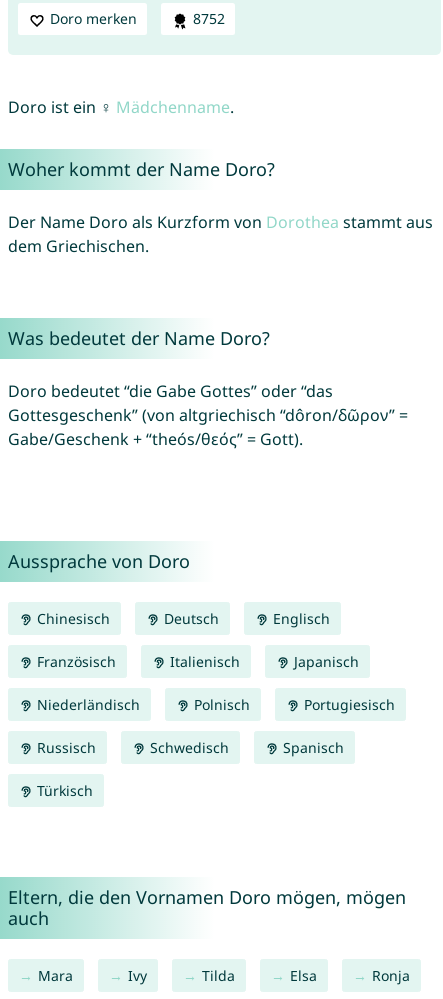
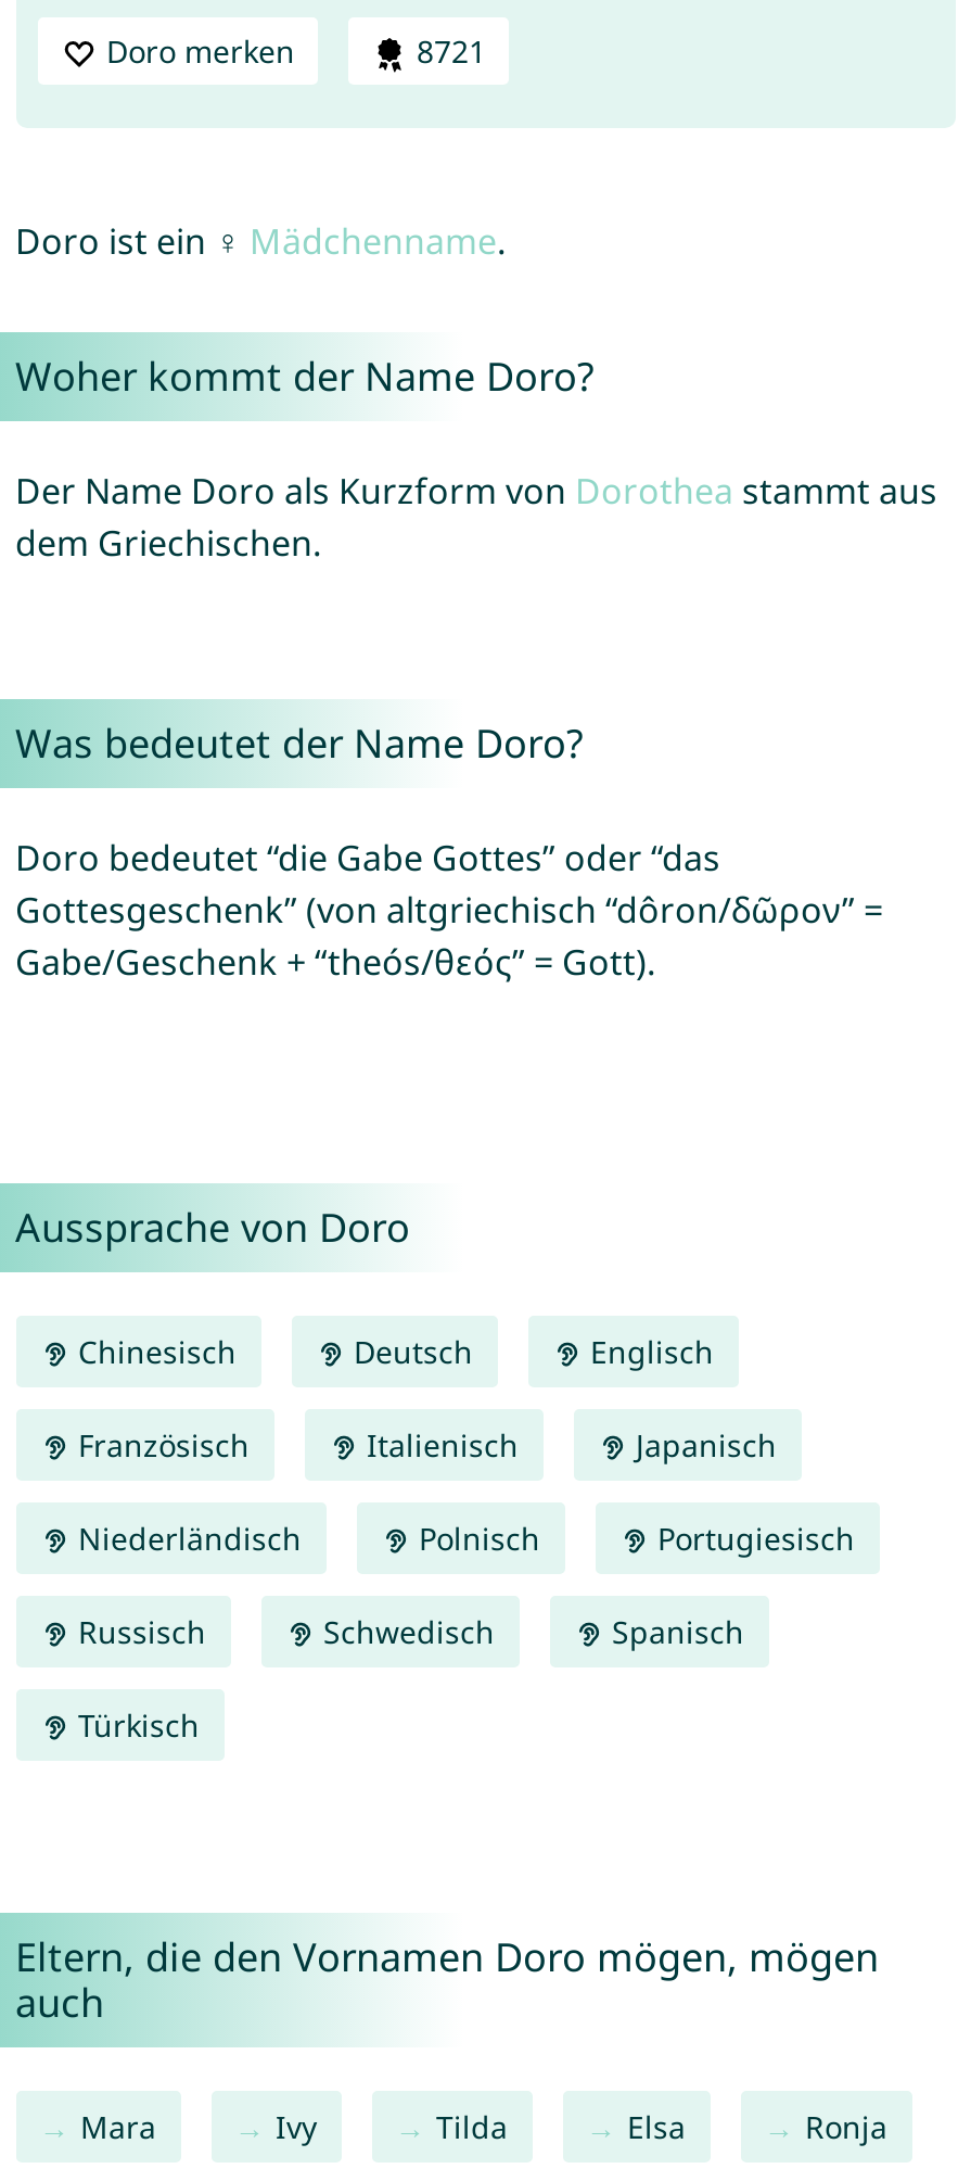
[188,9,224,28] 8752 -> [408,30,486,71] 8721

